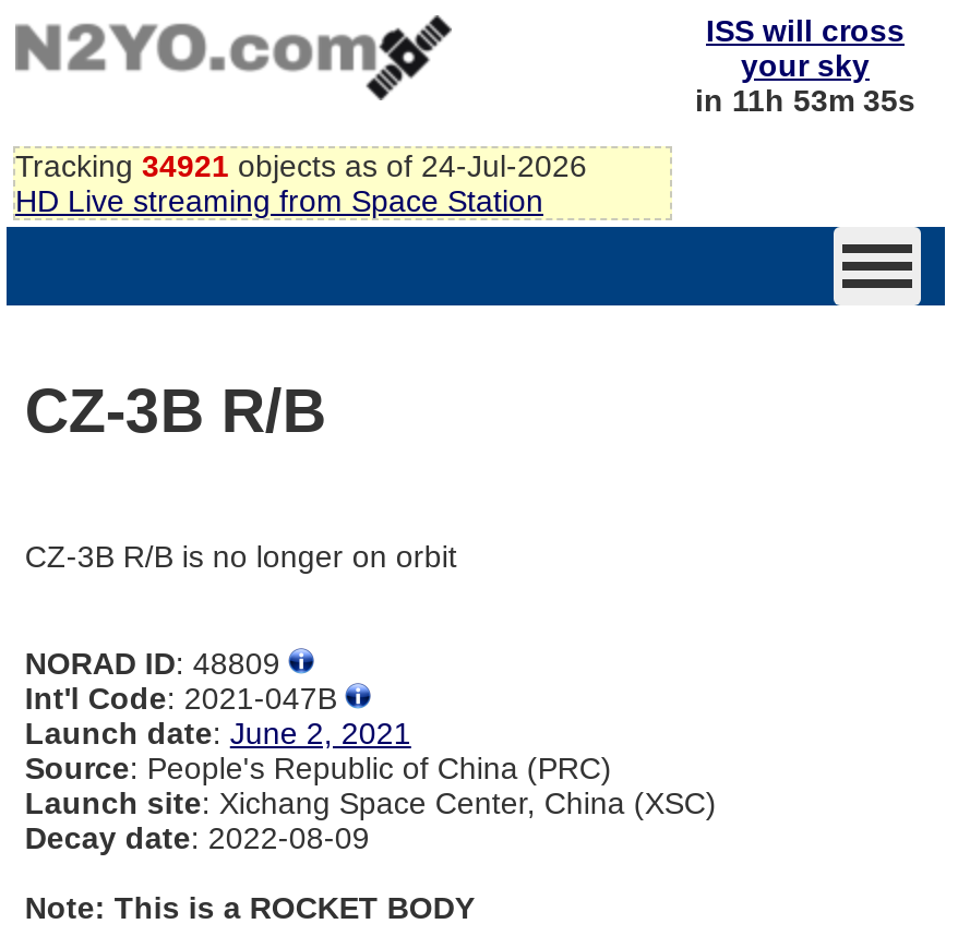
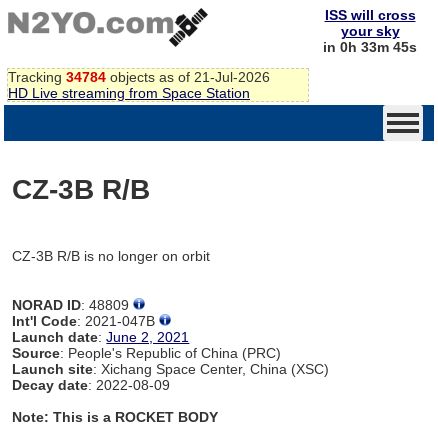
[695,83,915,118] in 11h 53m 35s -> [323,39,417,55] in 0h 33m 45s
[15,148,587,183] Tracking 34921 objects as of 24-Jul-2026 -> [8,69,270,85] Tracking 34784 objects as of 21-Jul-2026

